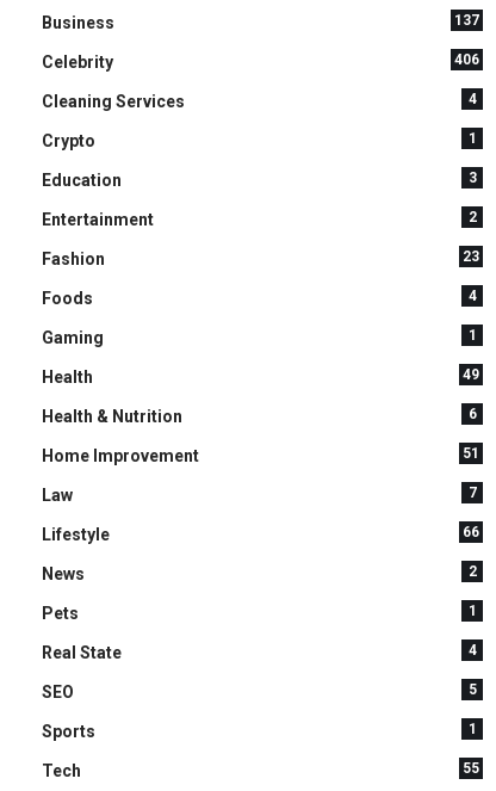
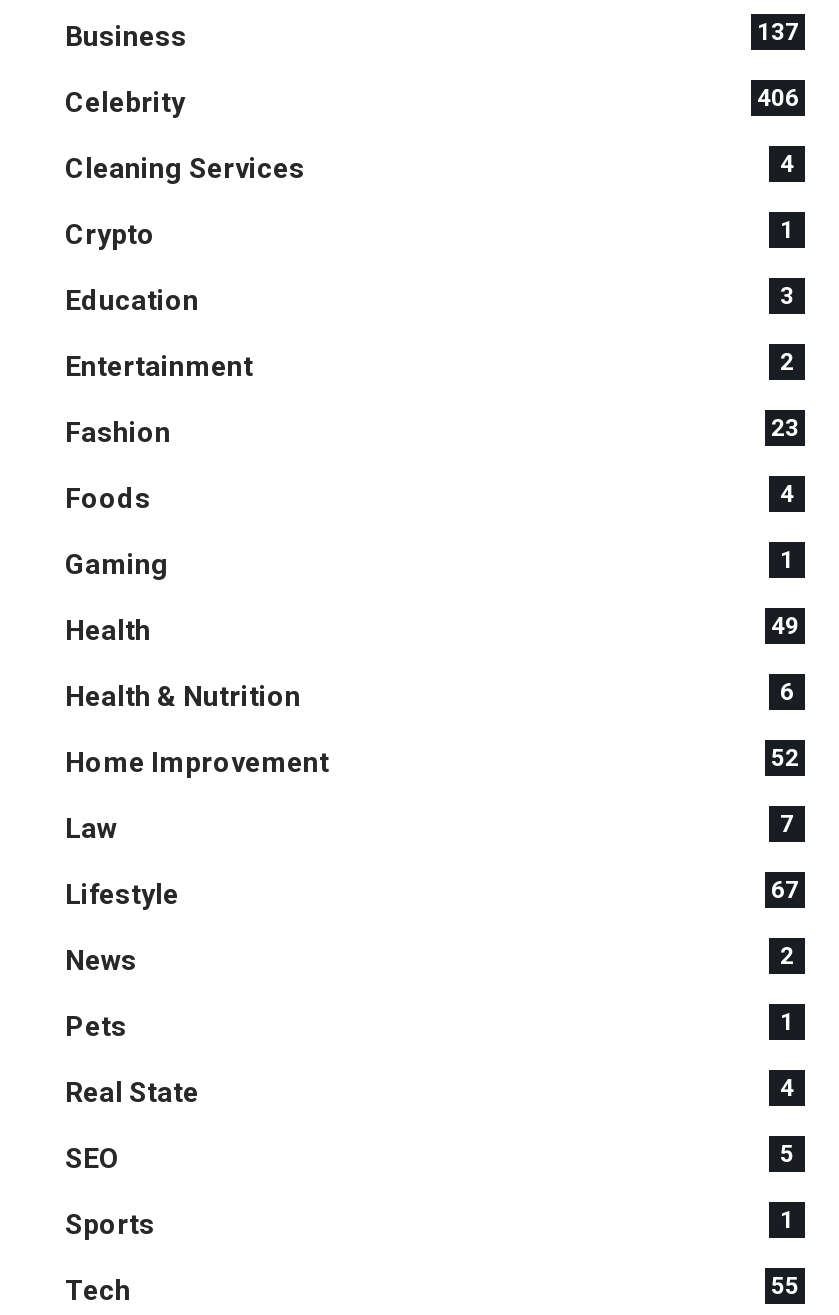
[463,445,479,461] 51 -> [771,743,799,771] 52
[463,523,479,540] 66 -> [771,875,799,903] 67

